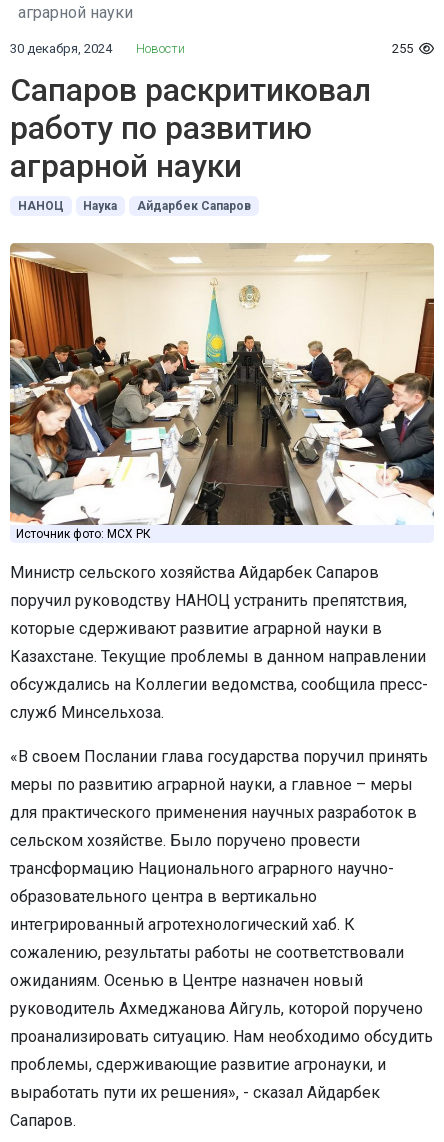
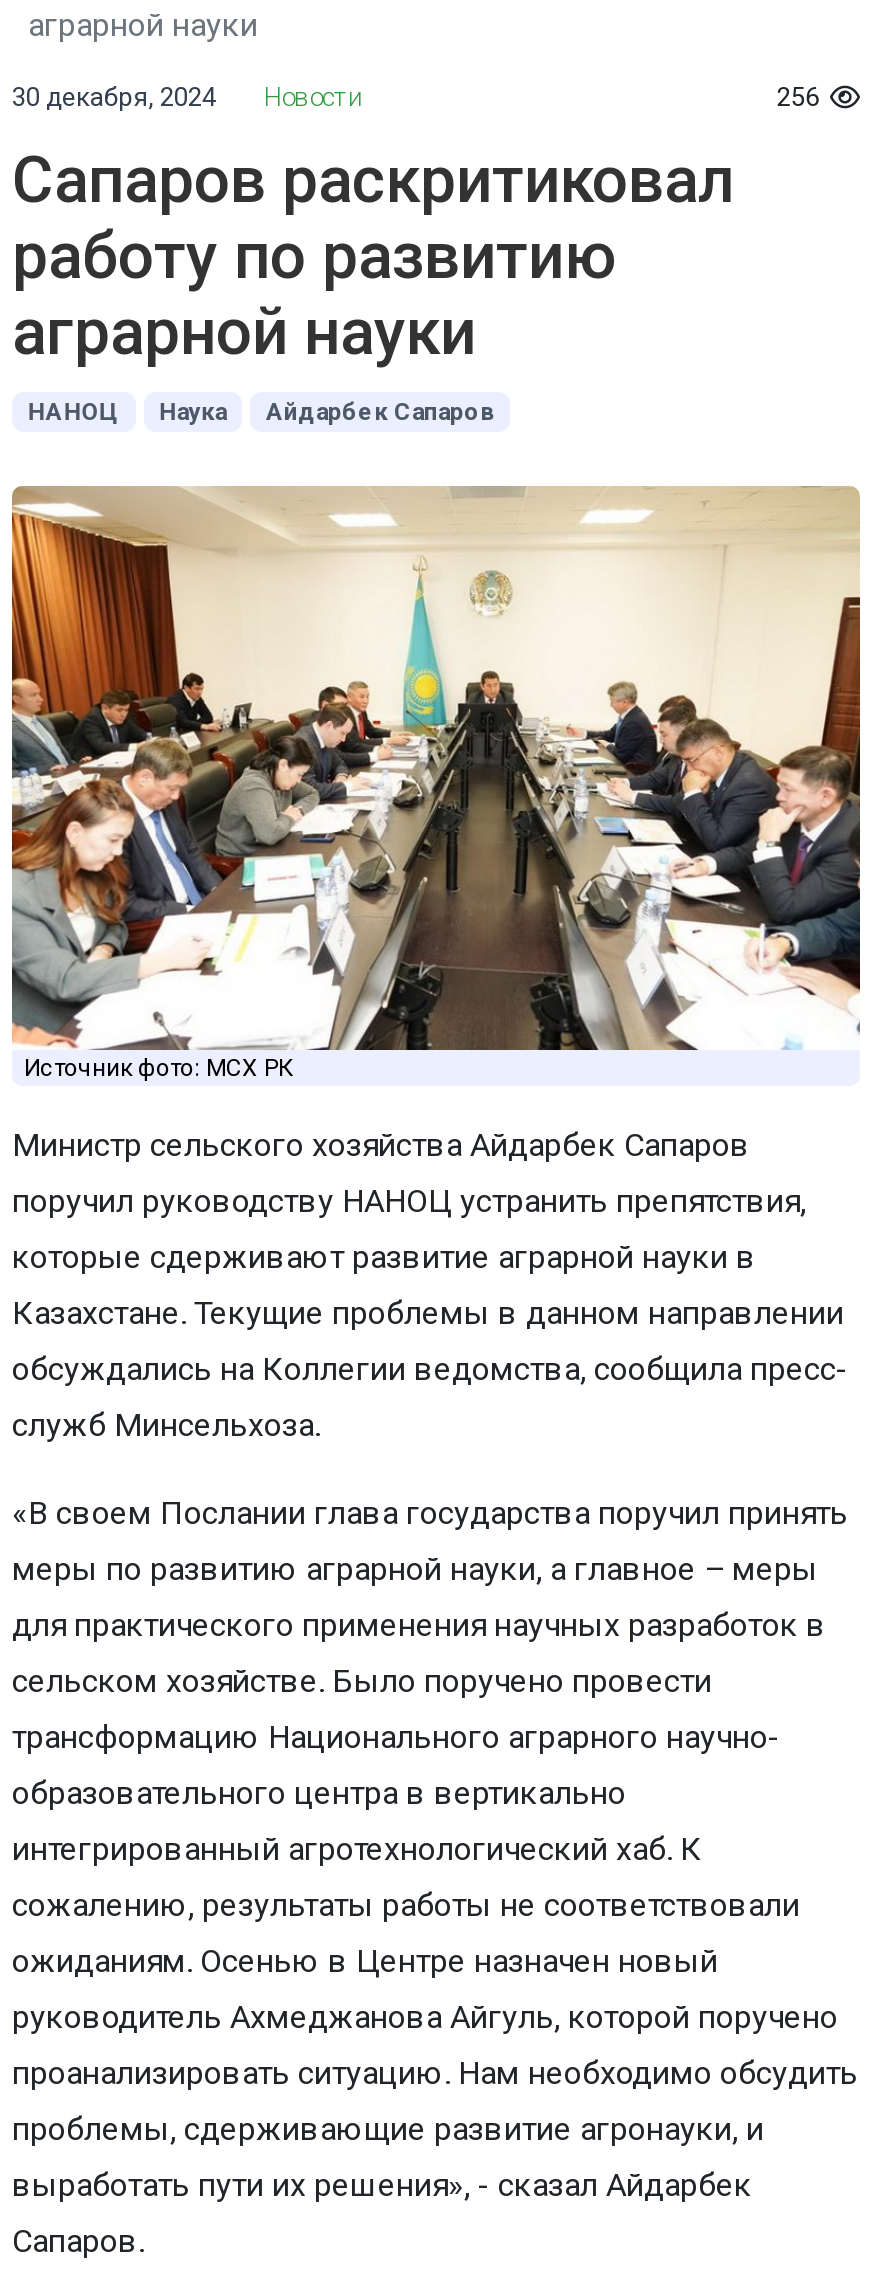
[392,41,419,56] 255 -> [777,82,831,112] 256

